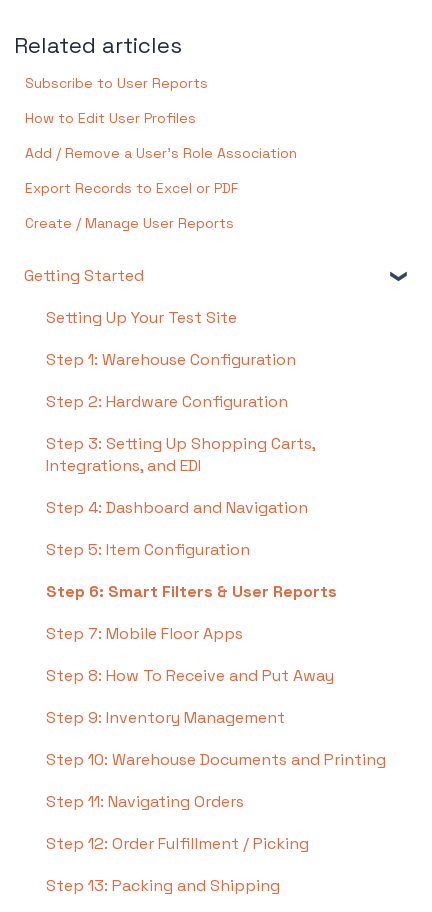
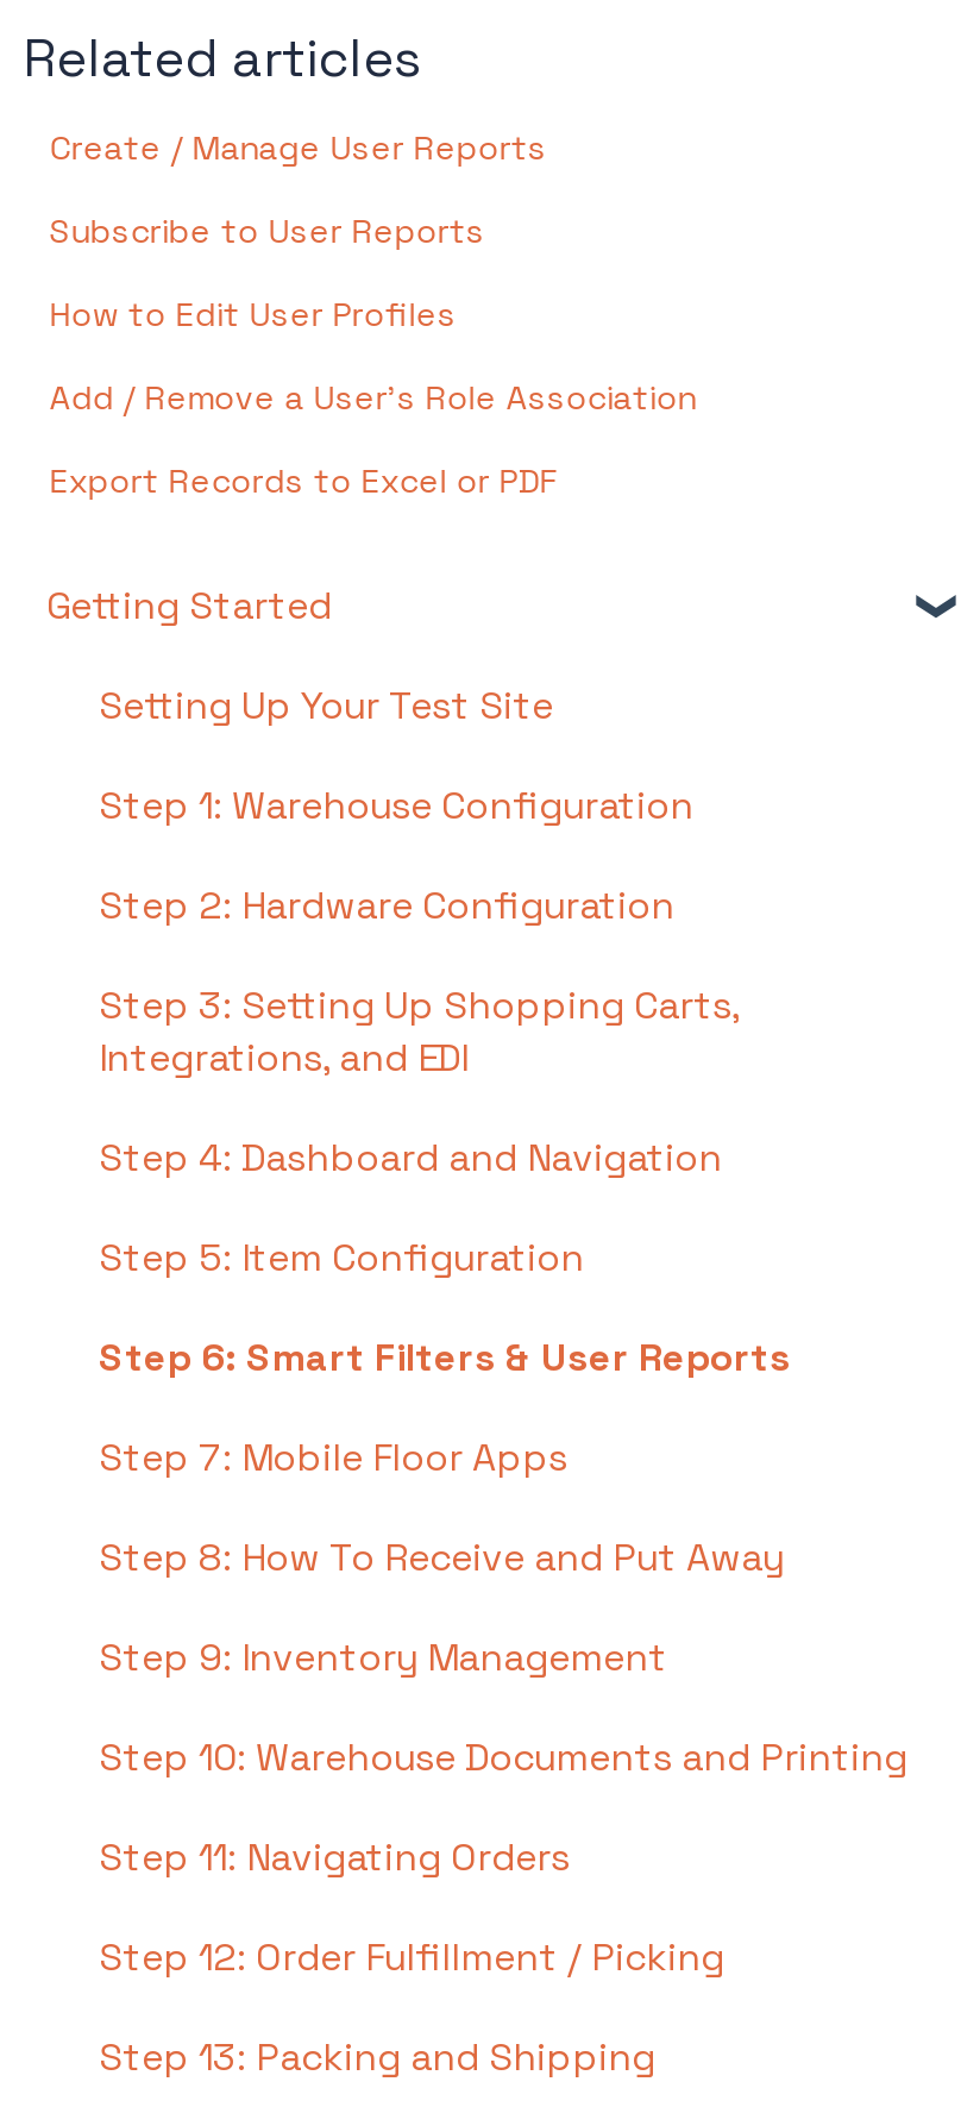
moved [25,74,297,197] -> [49,209,696,502]: Subscribe to User Reports | How to Edit User Profiles | Add / Remove a User's Role Association | Export Records to Excel or PDF
moved [25,214,234,232] -> [49,126,546,168]: Create / Manage User Reports

